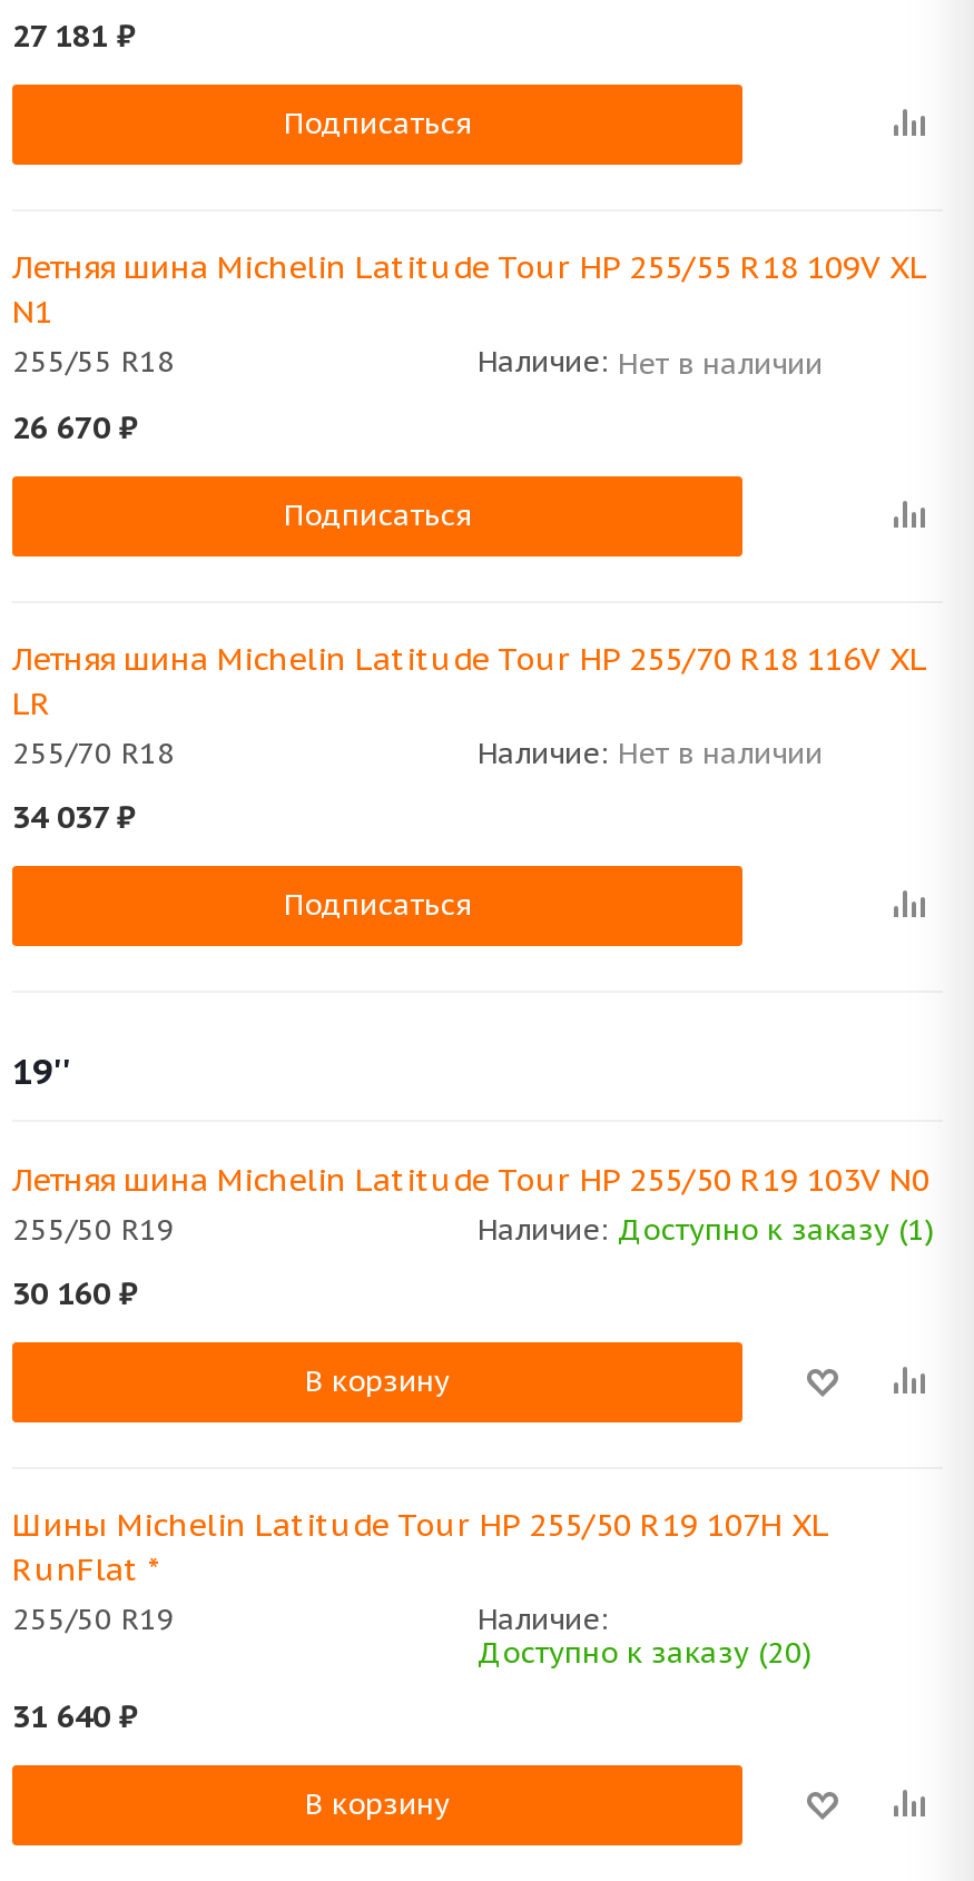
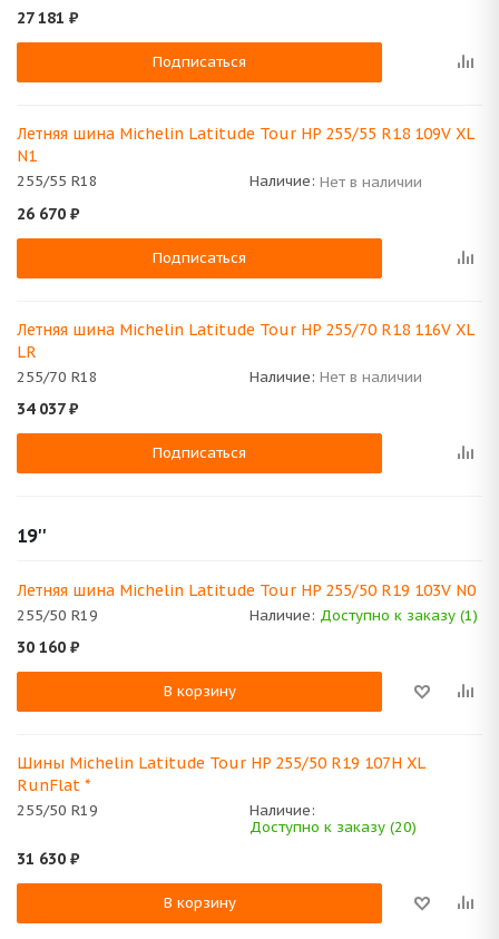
[12,1696,137,1736] 31 640 ₽ -> [17,849,79,869] 31 630 ₽

